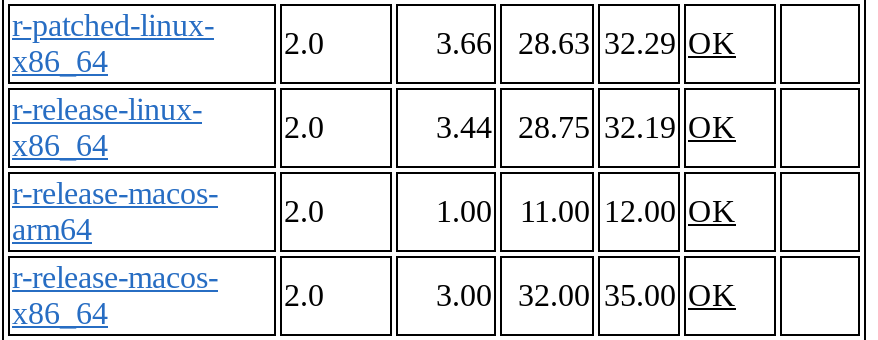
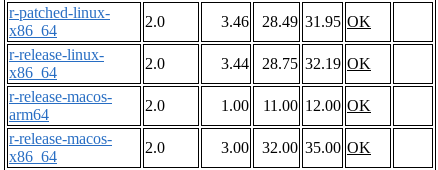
[436,27,492,61] 3.66 -> [221,13,249,30] 3.46
[518,27,736,61] 28.63 32.29 OK -> [262,13,371,30] 28.49 31.95 OK

